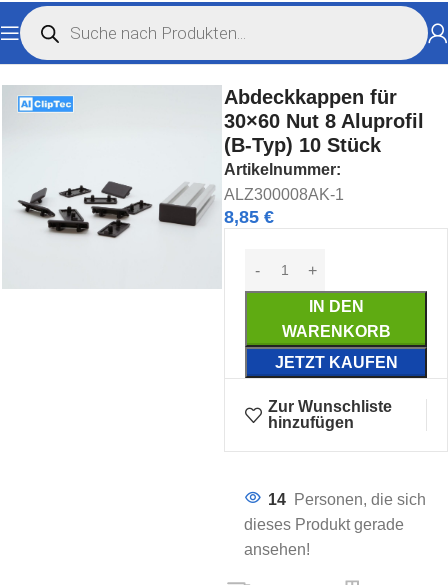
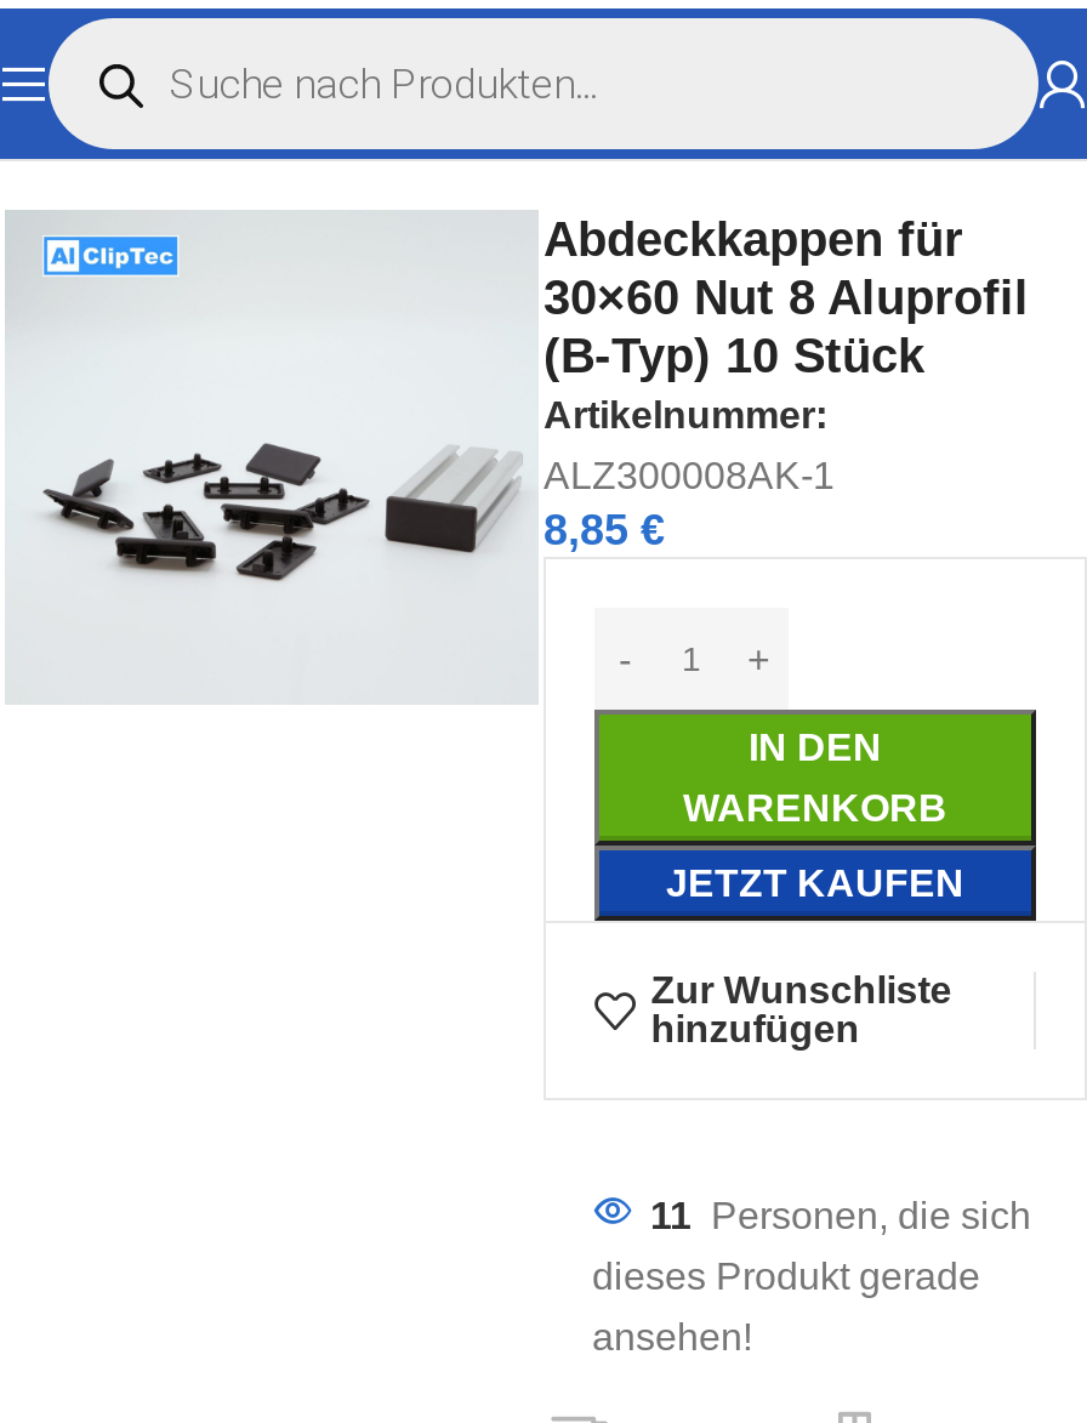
[268,491,426,508] 14 Personen, die sich -> [650,1195,1031,1236] 11 Personen, die sich

